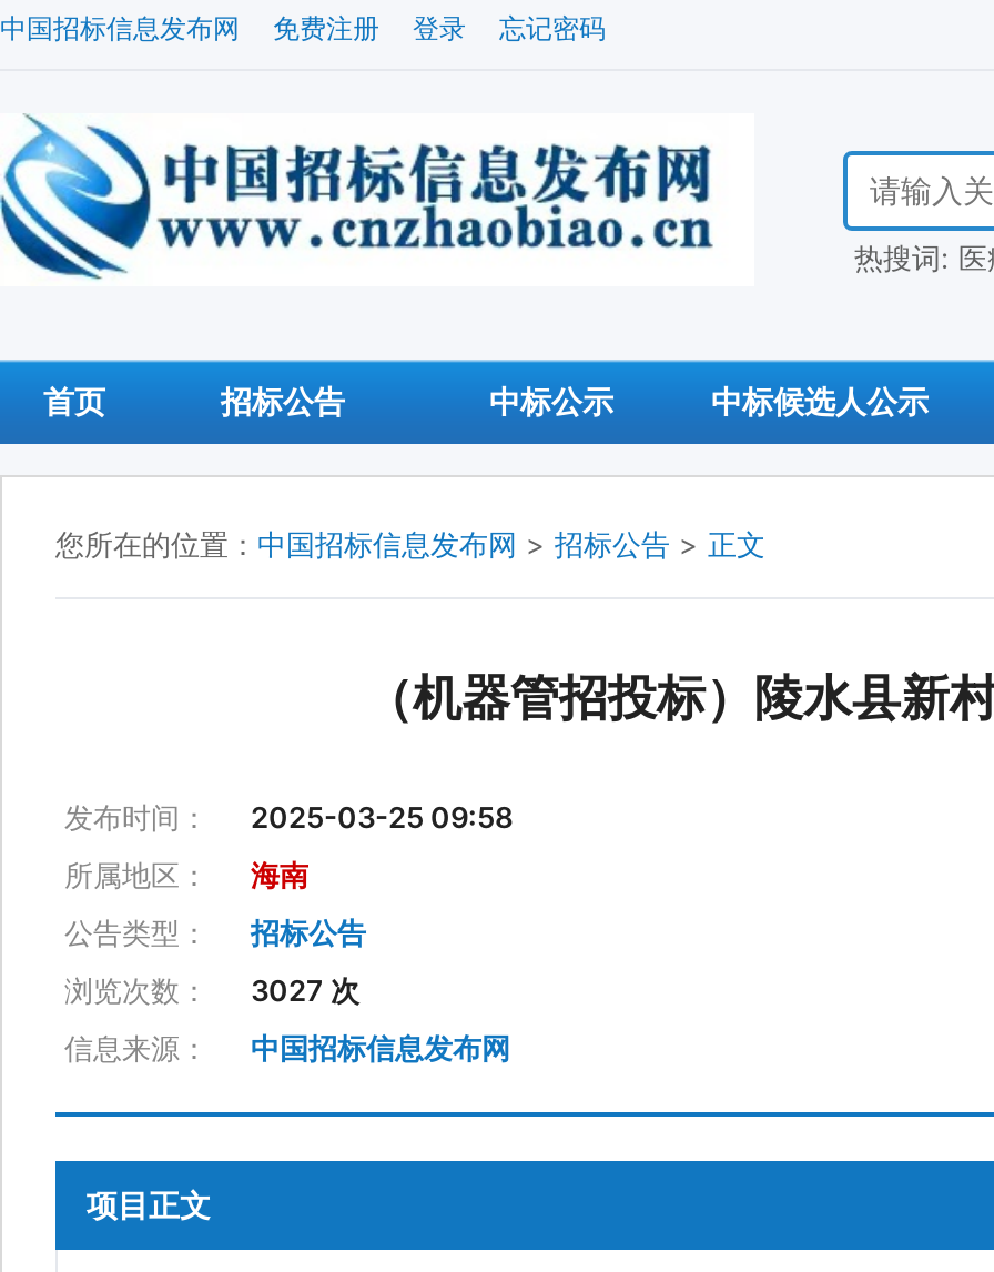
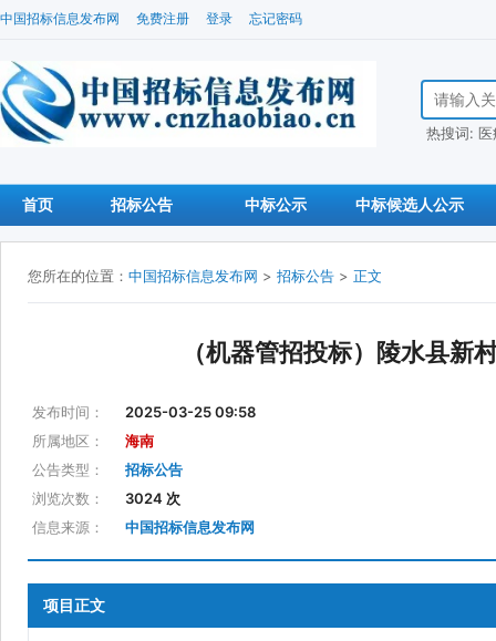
[64,972,359,1008] 浏览次数： 3027 次 -> [32,489,180,507] 浏览次数： 3024 次

